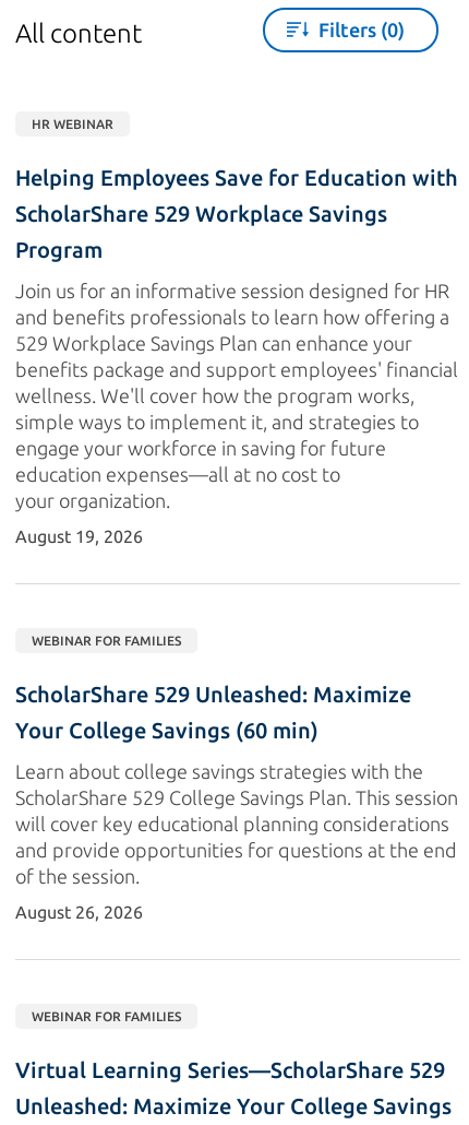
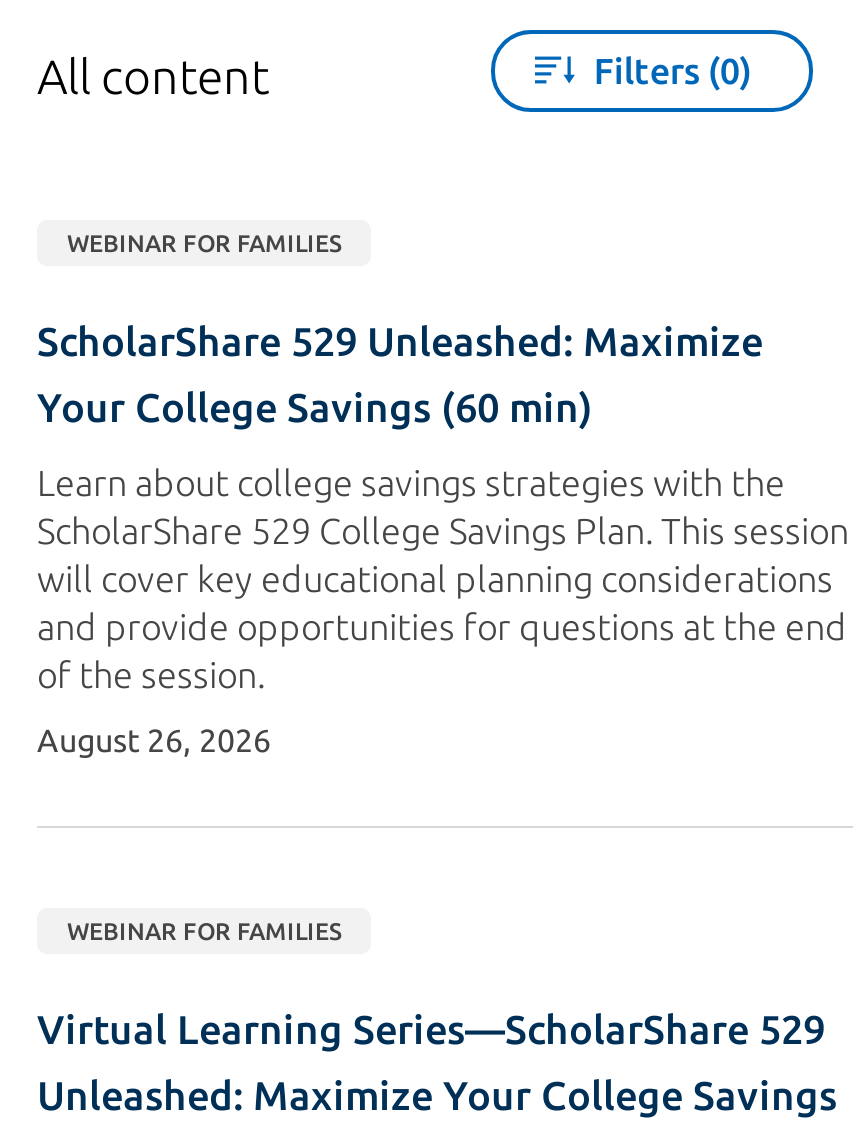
[15,117,458,546] HR WEBINAR | Helping Employees Save for Education with | ScholarShare 529 Workplace Savings | Program | Join us for an informative session designed for HR | and benefits professionals to learn how offering a | 529 Workplace Savings Plan can enhance your | benefits package and support employees' financial | wellness. We'll cover how the program works, | simple ways to implement it, and strategies to | engage your workforce in saving for future | education expenses—all at no cost to | your organization. | August 19, 2026 -> none

